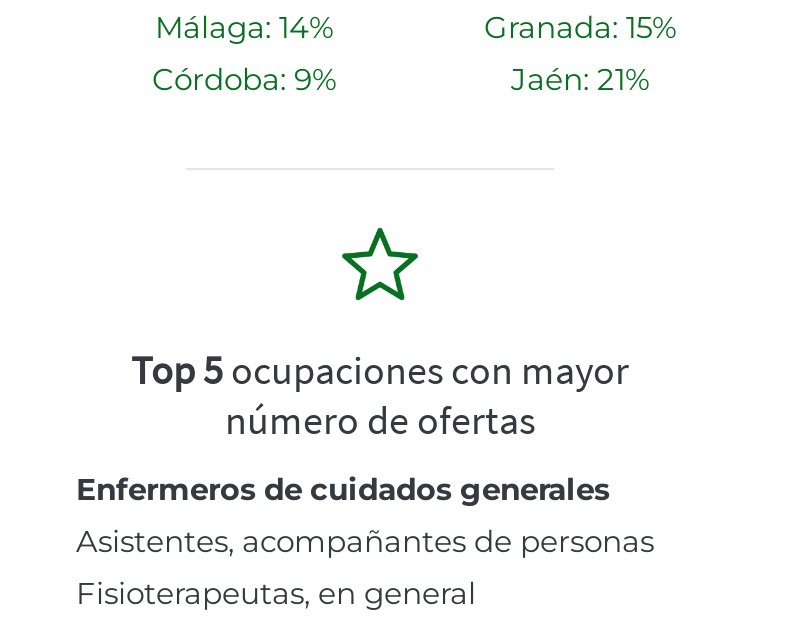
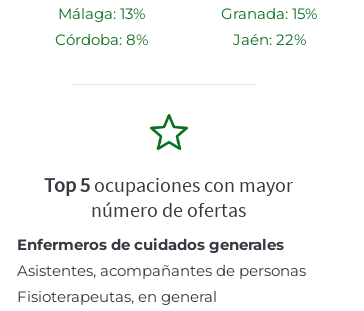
[155,8,333,46] Málaga: 14% -> [57,4,144,23] Málaga: 13%
[152,60,336,98] Córdoba: 9% -> [54,30,147,49] Córdoba: 8%
[511,60,649,98] Jaén: 21% -> [232,30,305,49] Jaén: 22%

